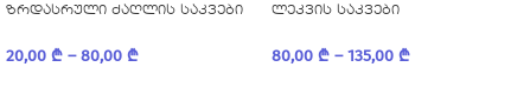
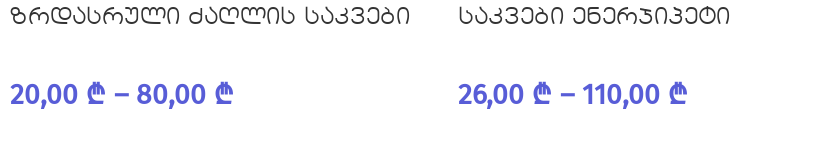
[272,5,400,18] ლეკვის საკვები -> [458,9,730,31] საკვები ენერჯიპეტი
[272,46,410,66] 80,00 ₾ – 135,00 ₾ -> [458,79,688,113] 26,00 ₾ – 110,00 ₾

